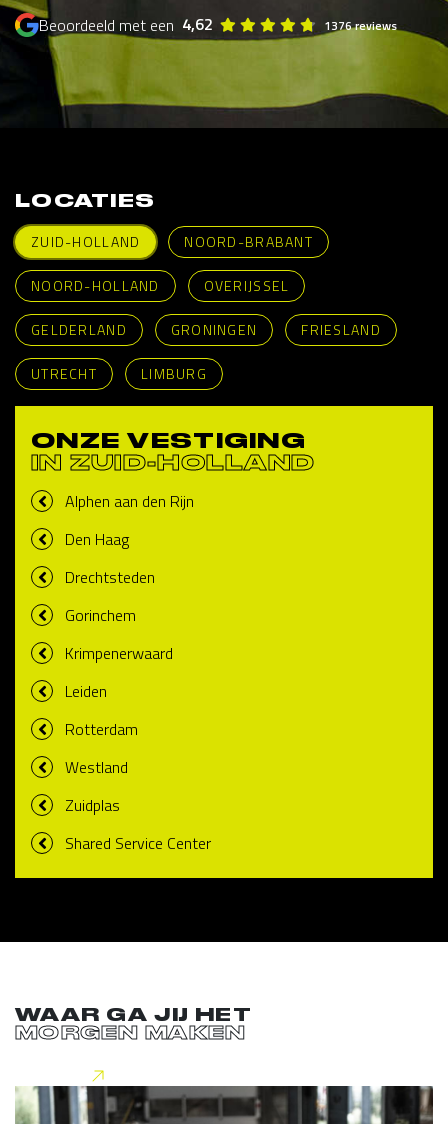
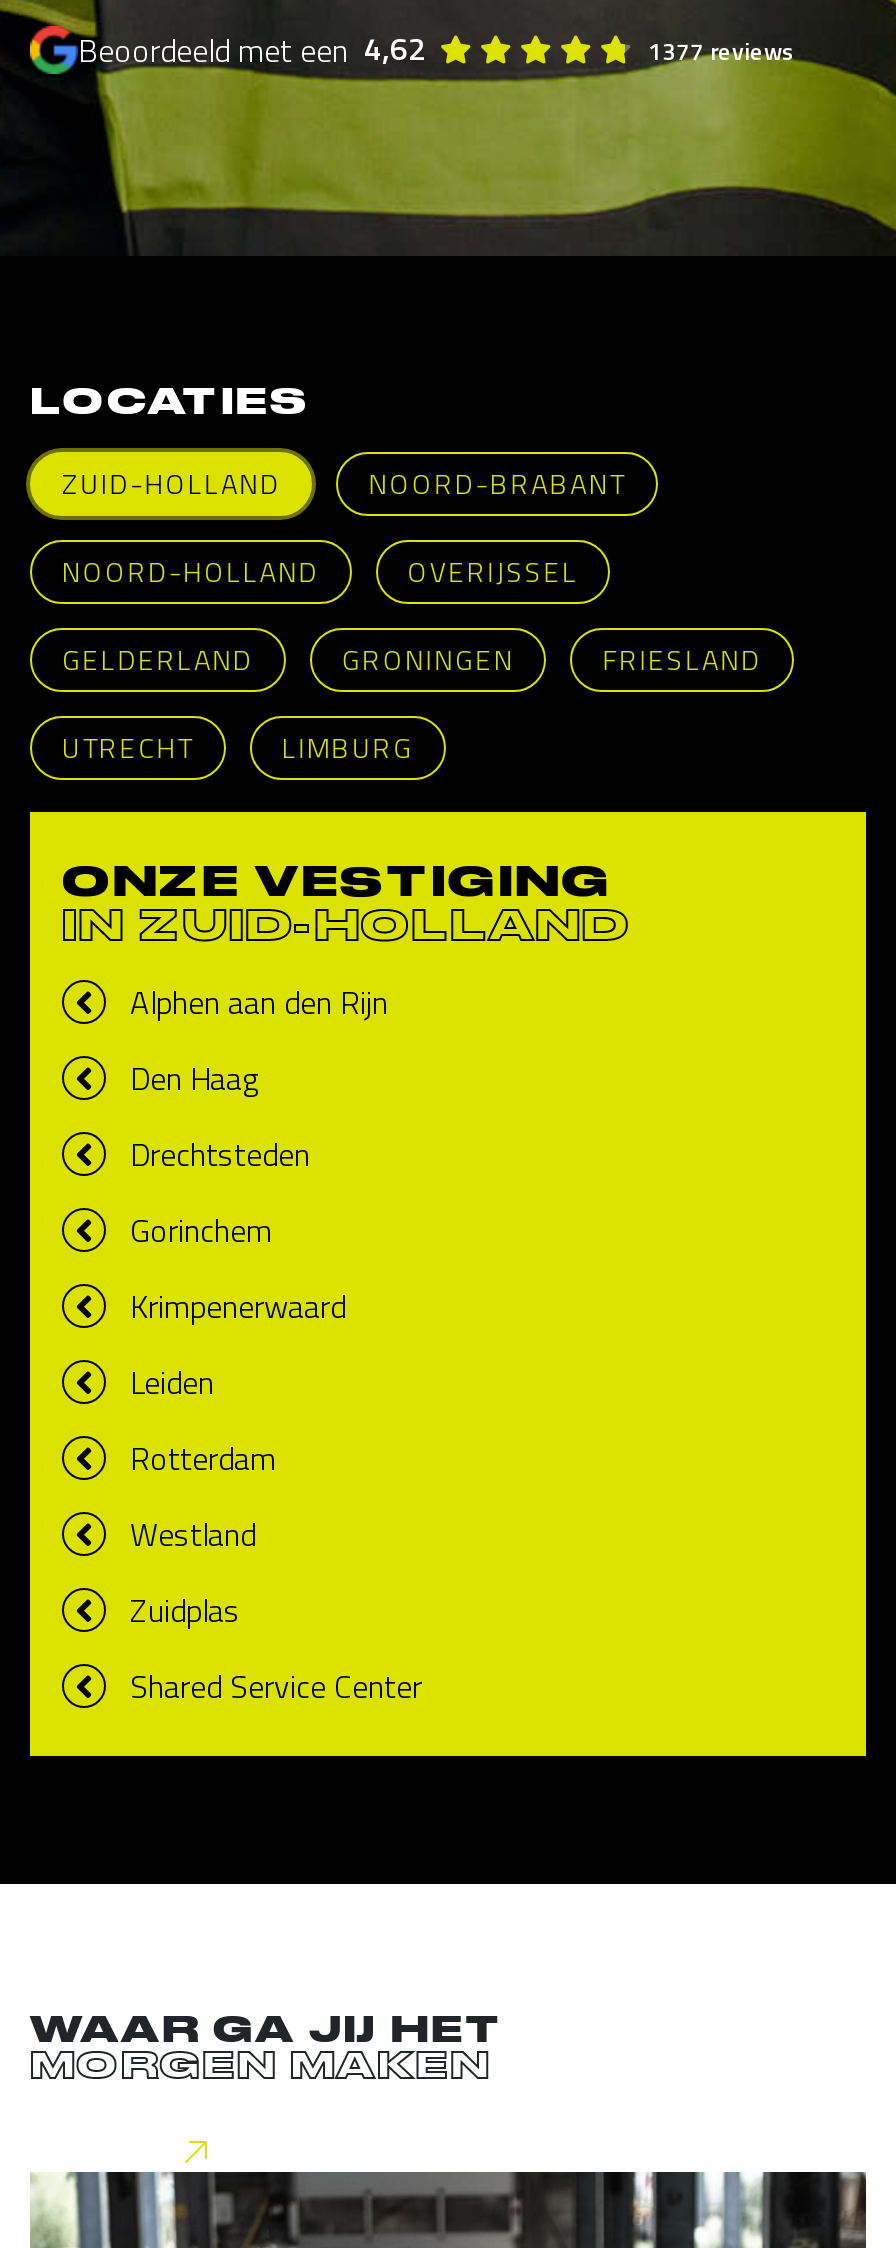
[324,16,397,35] 1376 reviews -> [648,32,794,70] 1377 reviews

